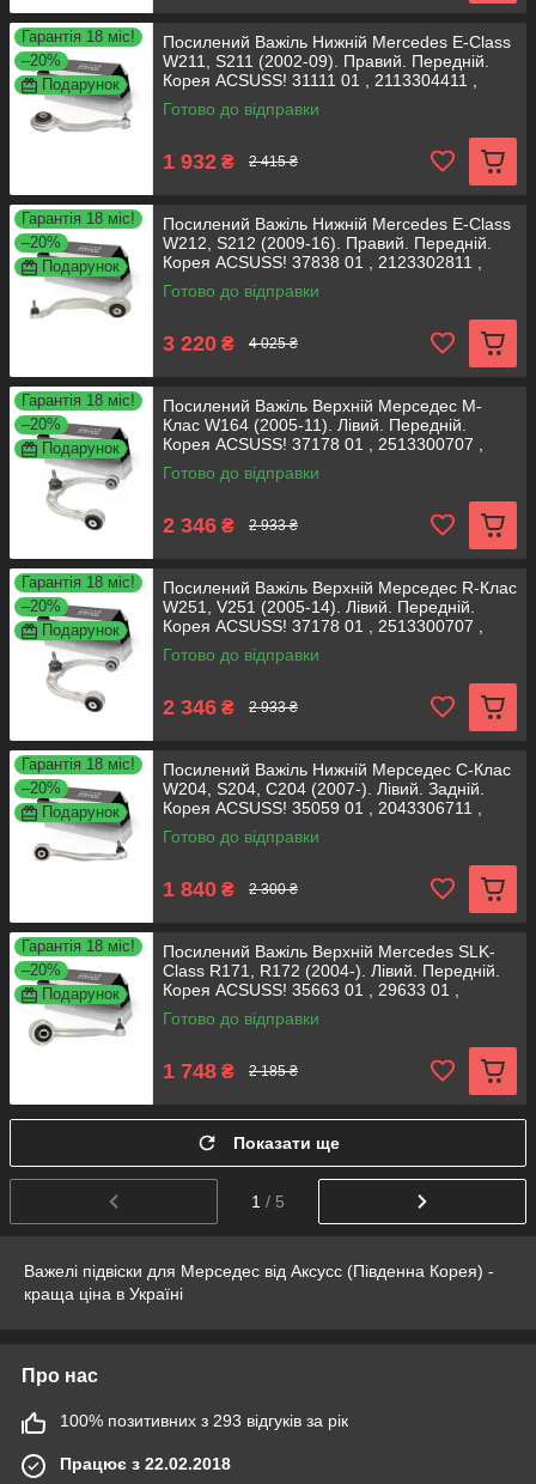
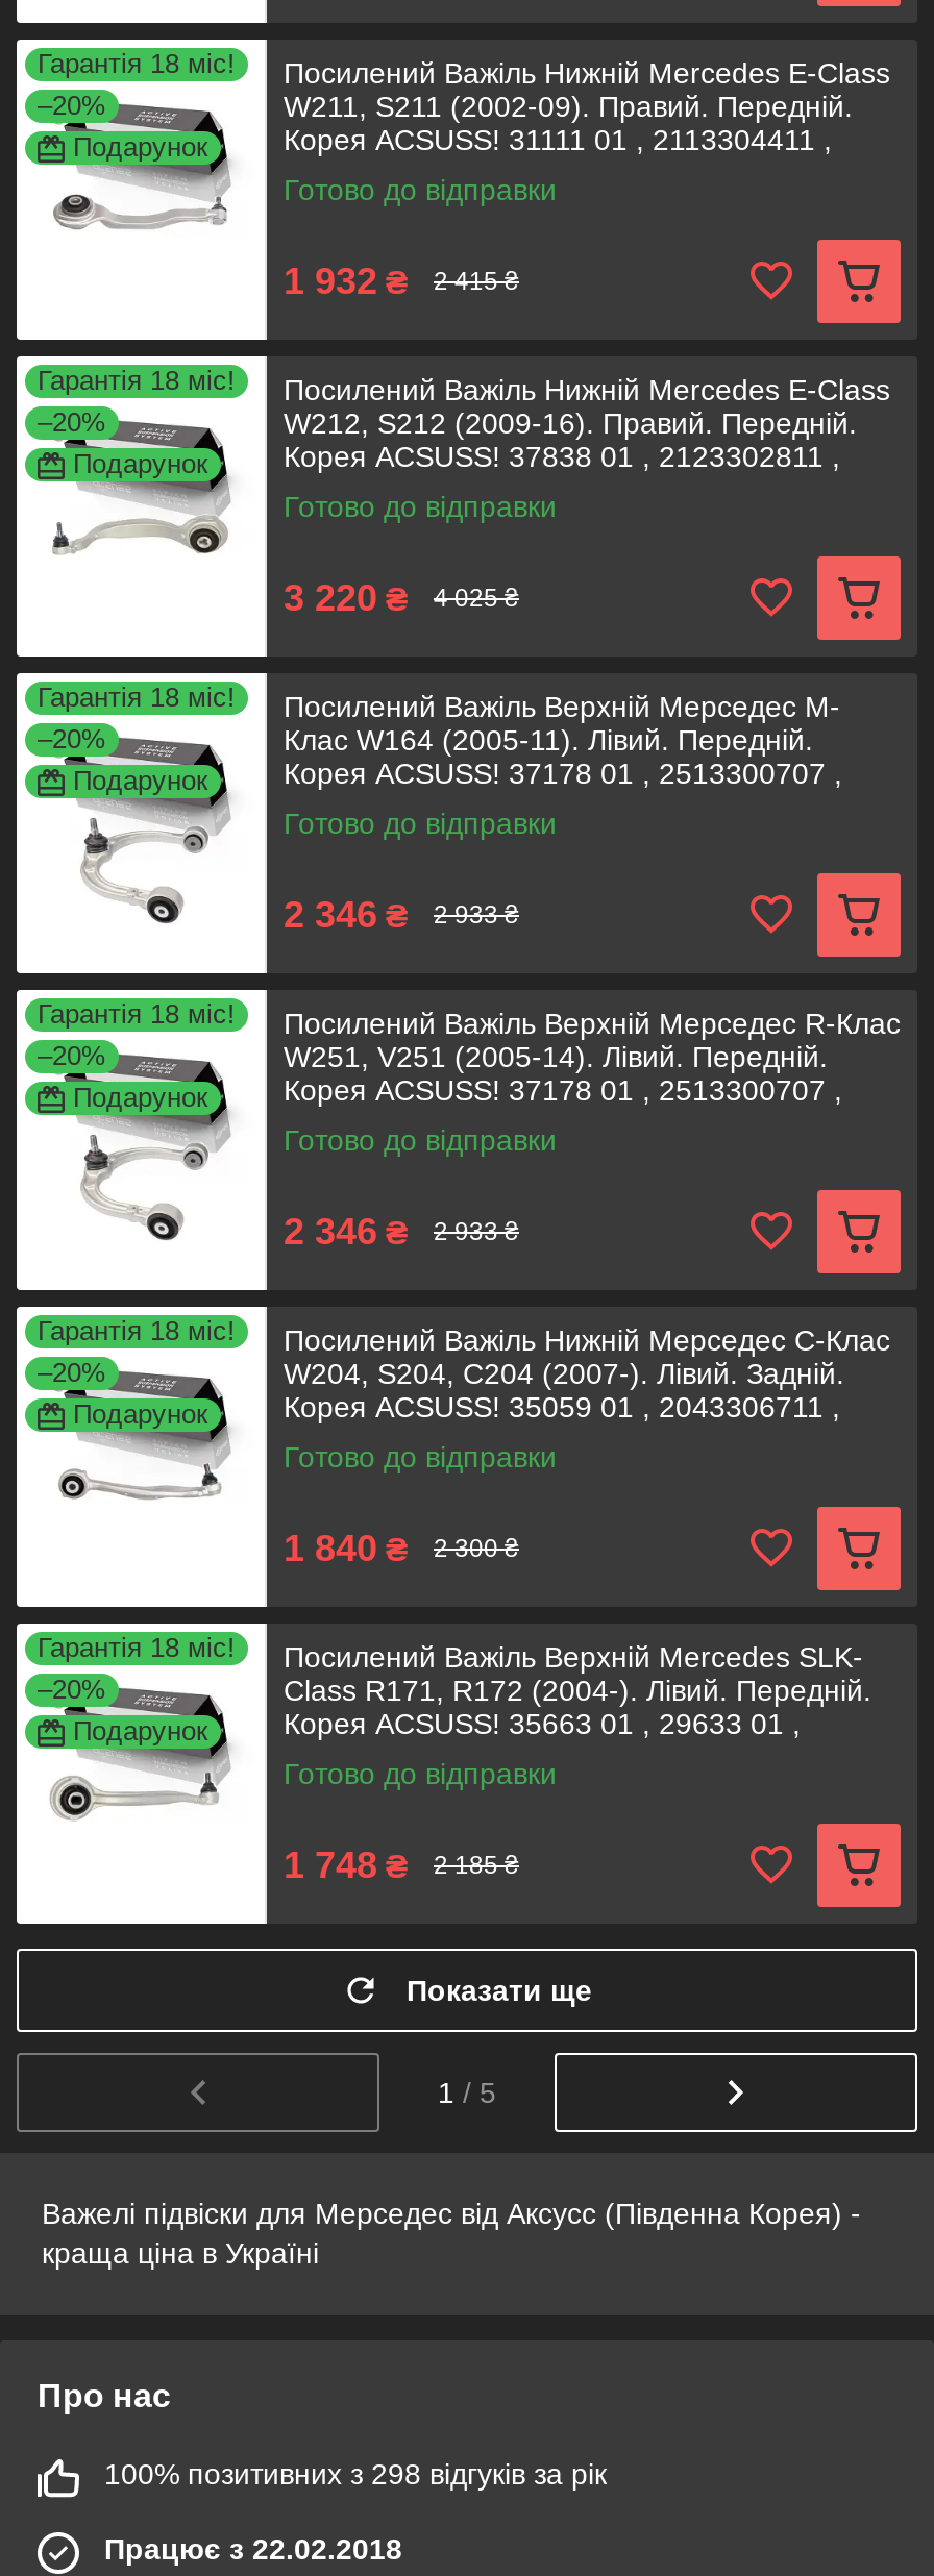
[60,1411,348,1430] 100% позитивних з 293 відгуків за рік -> [104,2457,607,2491] 100% позитивних з 298 відгуків за рік

